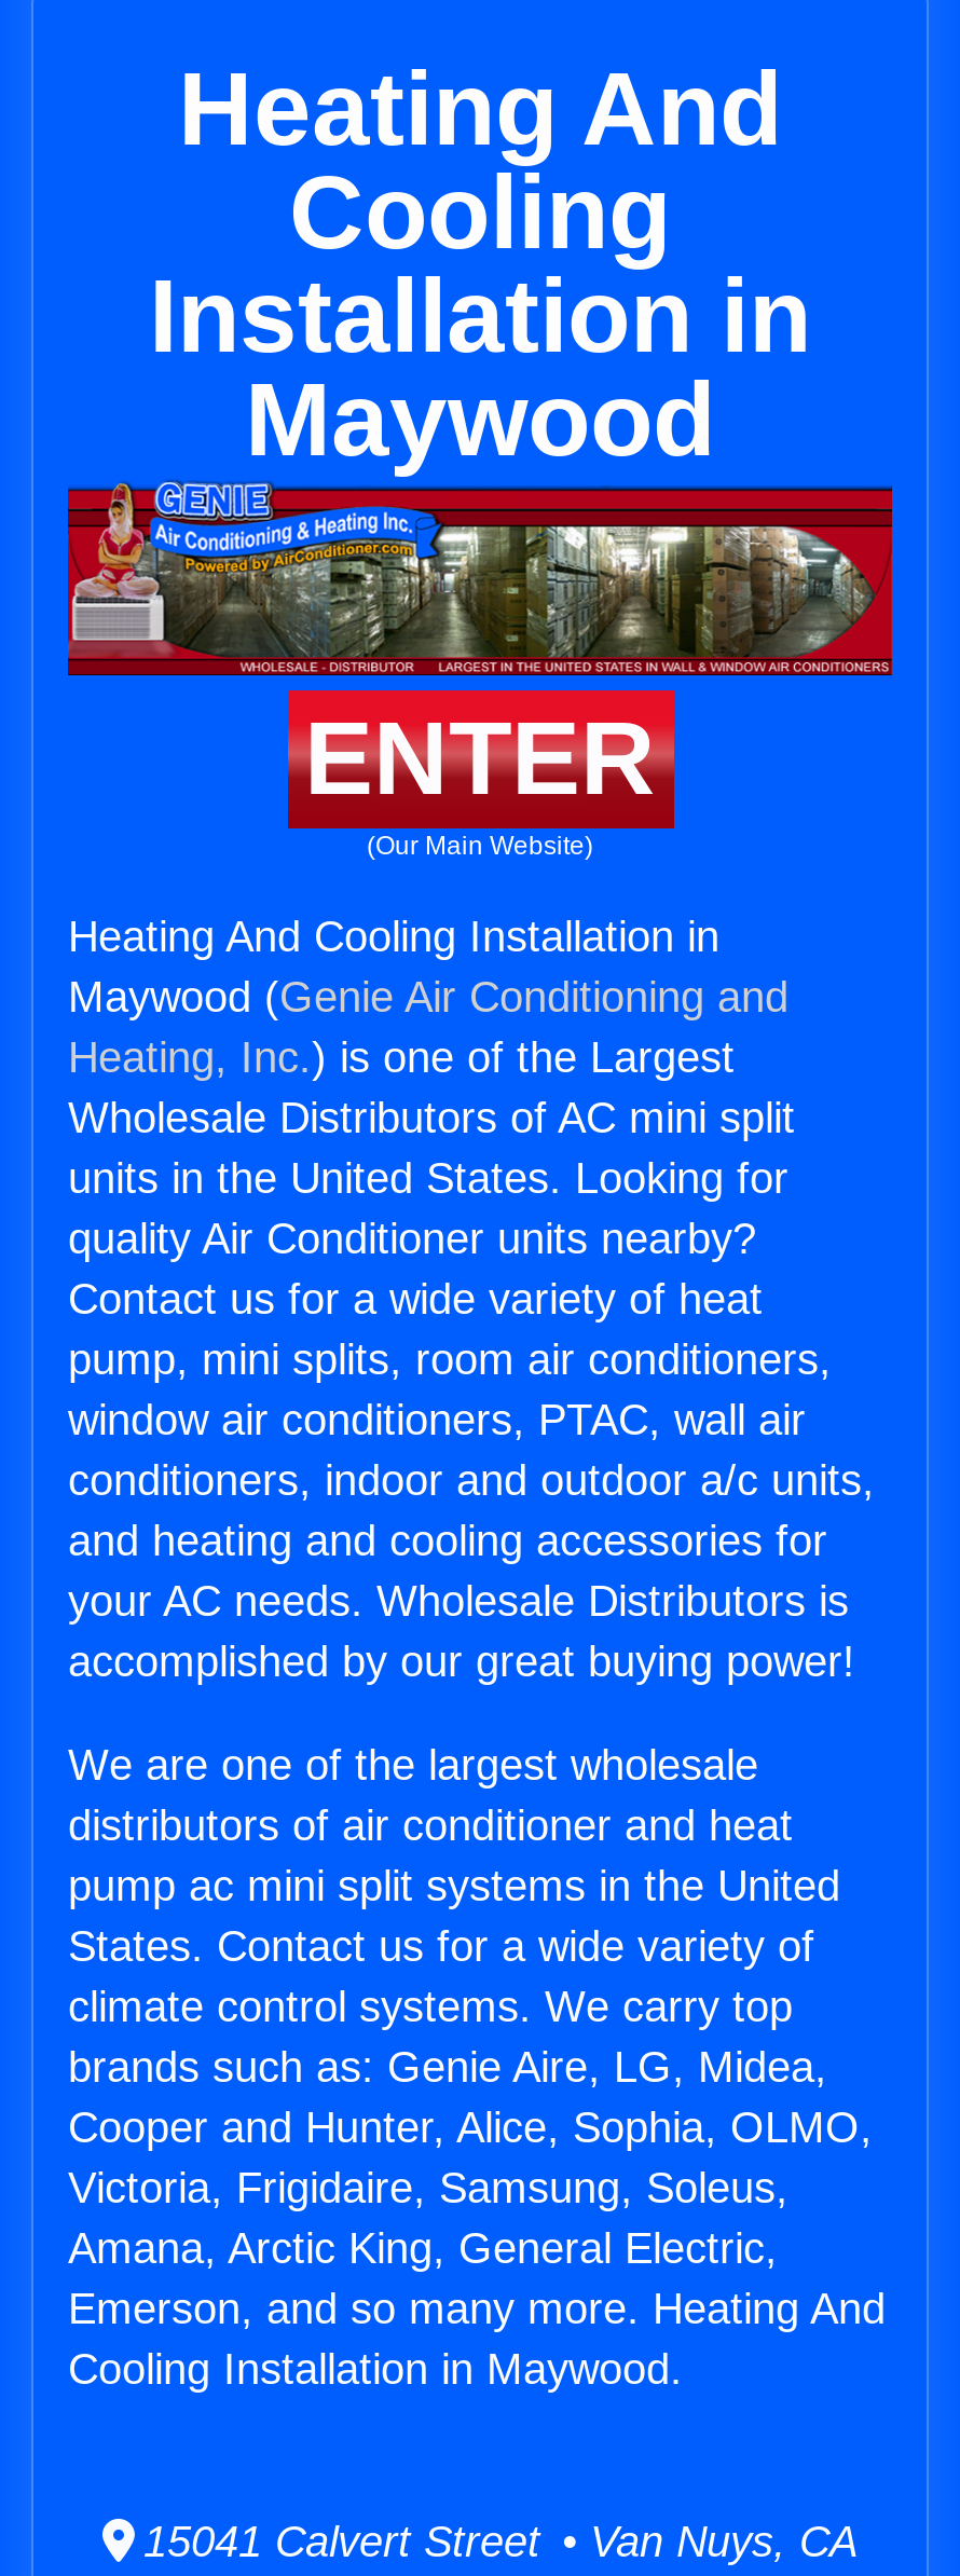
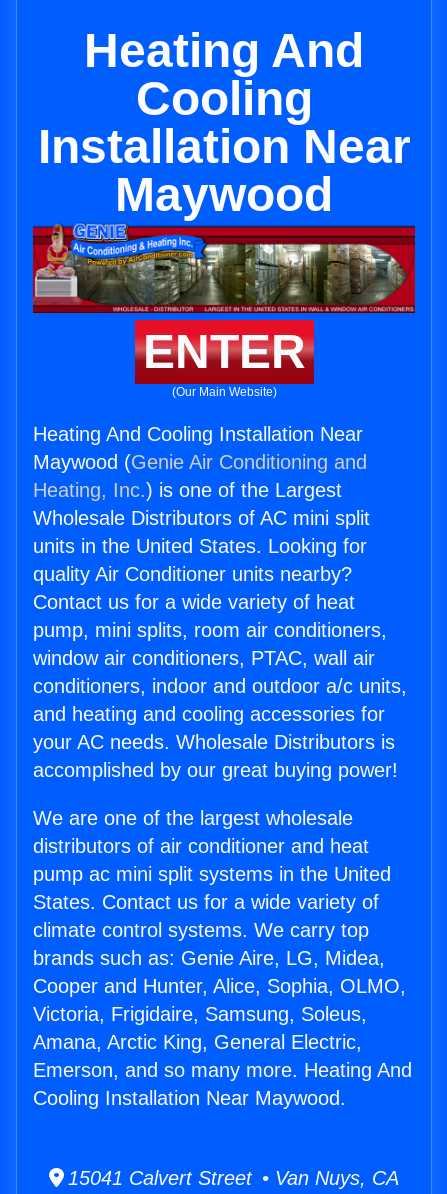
[149,259,811,373] Installation in -> [37,120,410,173] Installation Near
[68,913,719,960] Heating And Cooling Installation in -> [33,423,363,445] Heating And Cooling Installation Near
[68,2345,683,2393] Cooling Installation in Maywood. -> [33,1087,346,1109] Cooling Installation Near Maywood.

